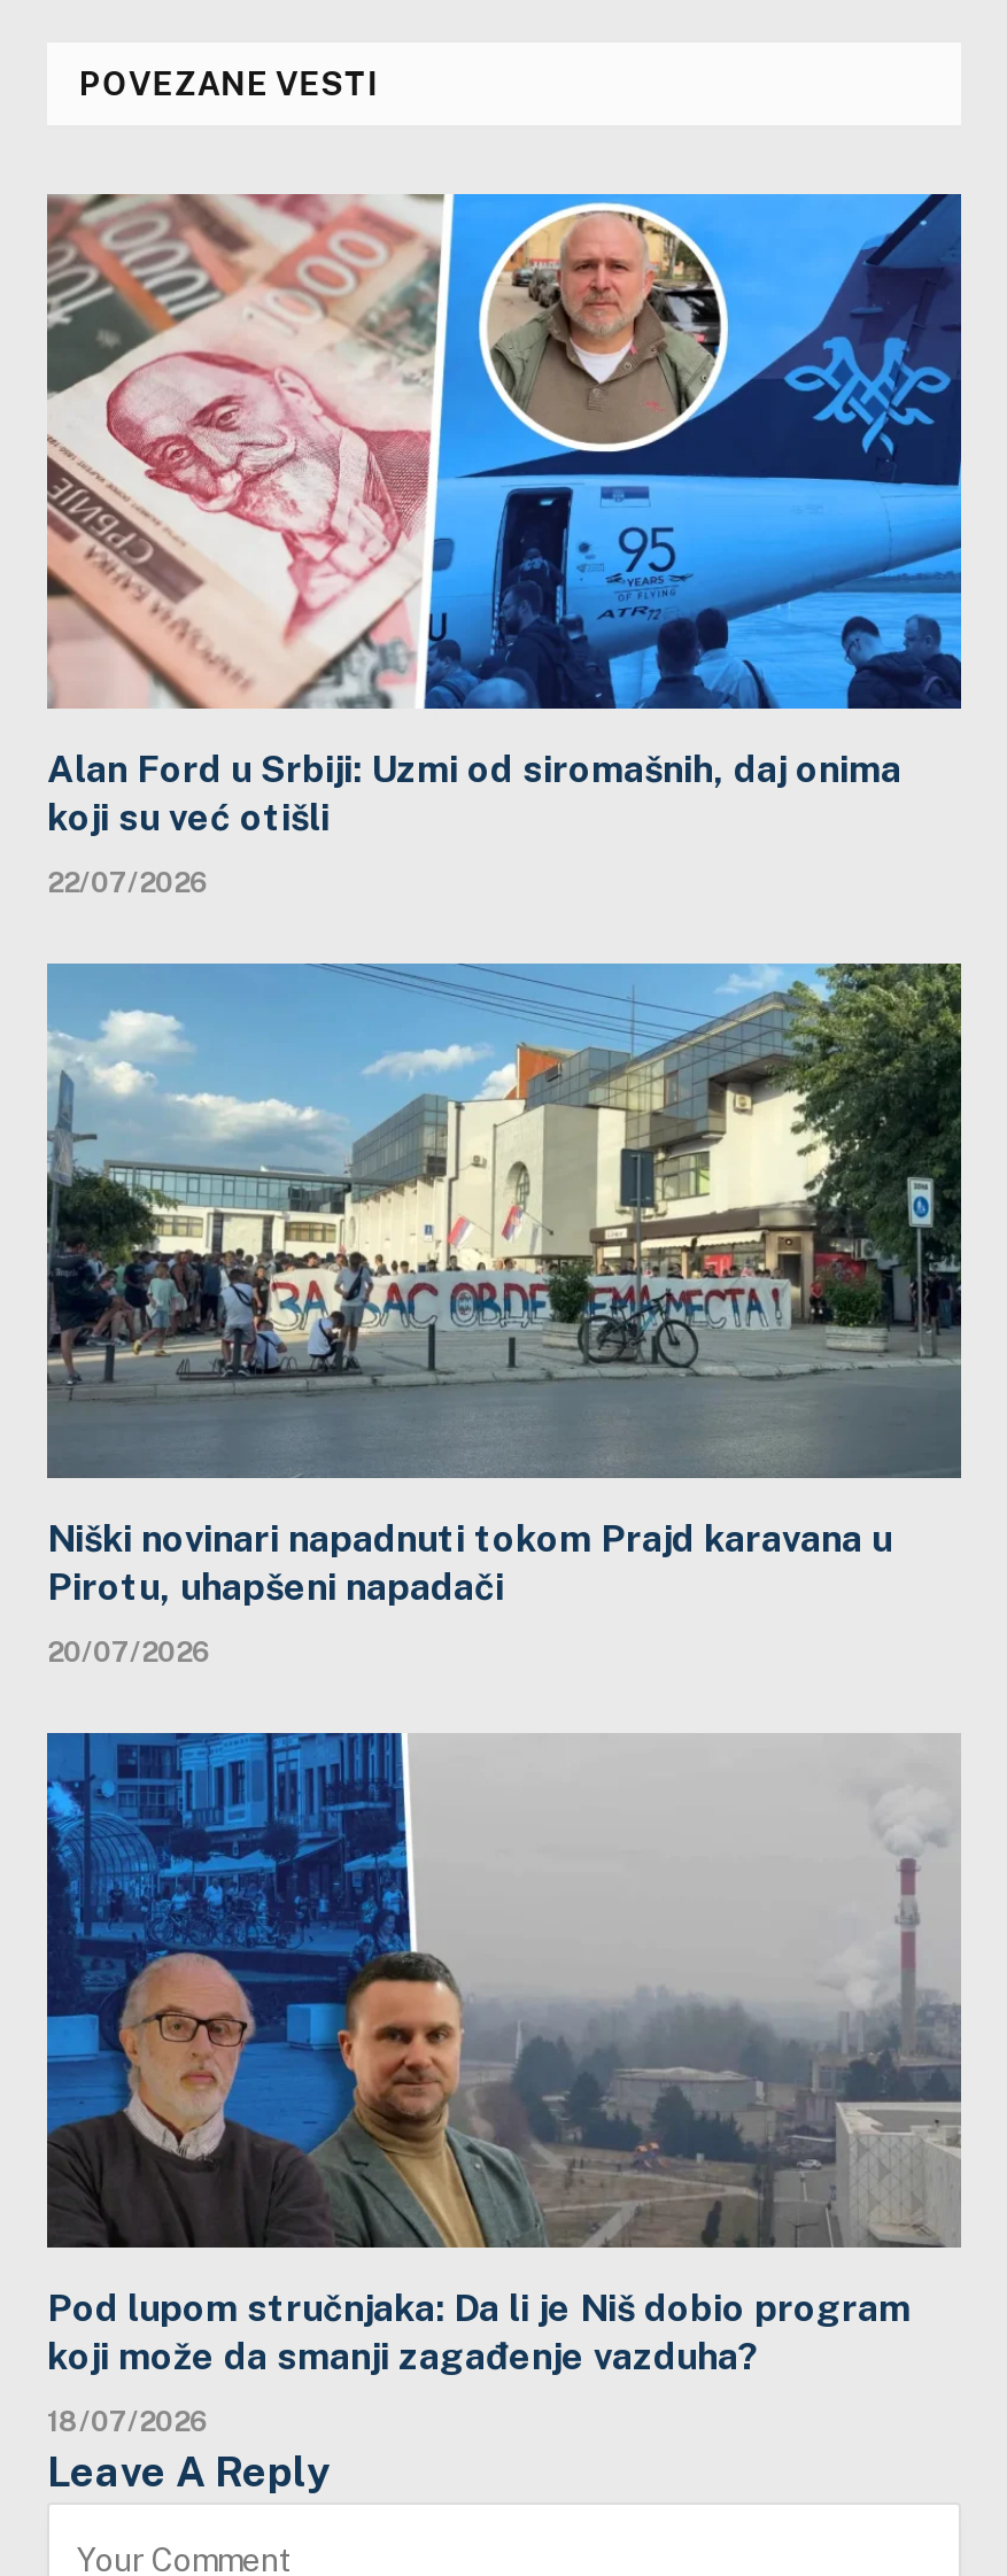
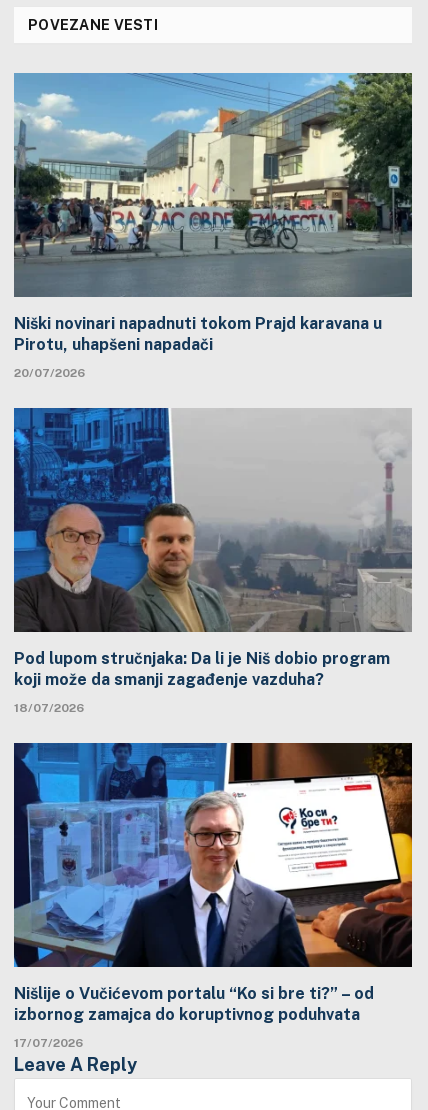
[45,192,963,899] [image] | Alan Ford u Srbiji: Uzmi od siromašnih, daj onima | koji su već otišli | 22/07/2026 -> none
moved [42,959,966,2438] -> [12,71,414,715]: [image] | Niški novinari napadnuti tokom Prajd karavana u | Pirotu, uhapšeni napadači | 20/07/2026 | Pod lupom stručnjaka: Da li je Niš dobio program | koji može da smanji zagađenje vazduha? | 18/07/2026
none -> [13,742,413,1050] [image] | Nišlije o Vučićevom portalu “Ko si bre ti?” – od | izbornog zamajca do koruptivnog poduhvata | 17/07/2026

